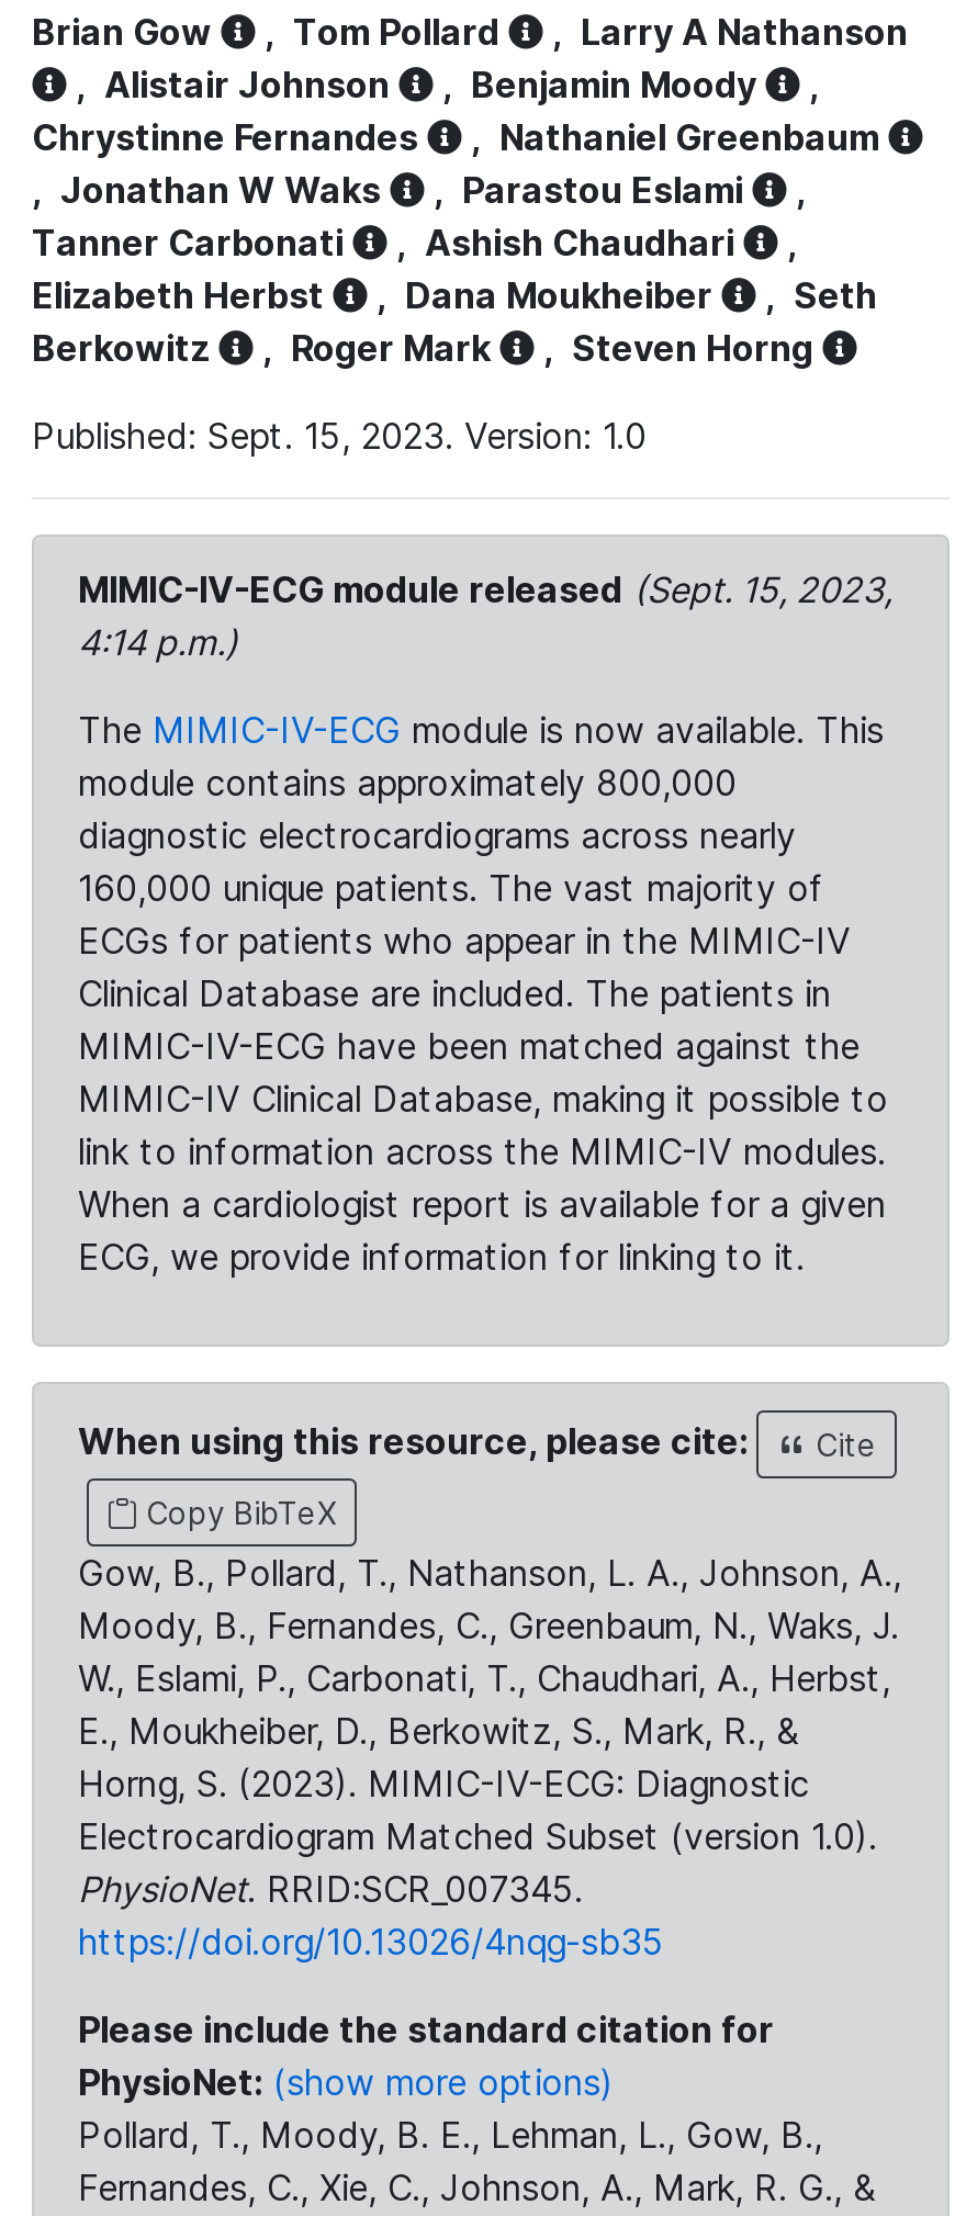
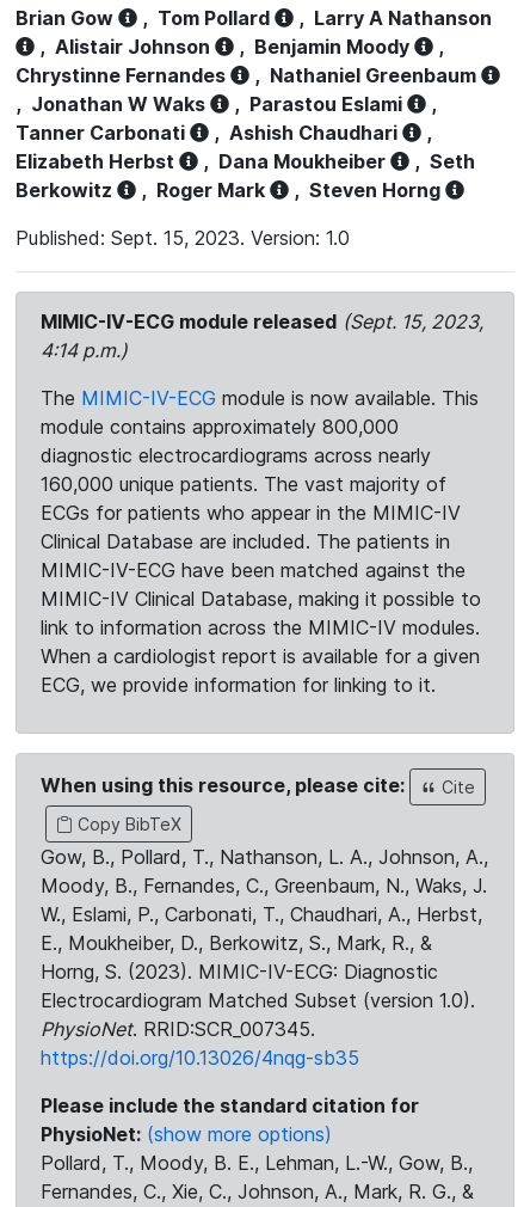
[78,2113,822,2157] Pollard, T., Moody, B. E., Lehman, L., Gow, B., -> [41,1151,473,1175] Pollard, T., Moody, B. E., Lehman, L.-W., Gow, B.,

